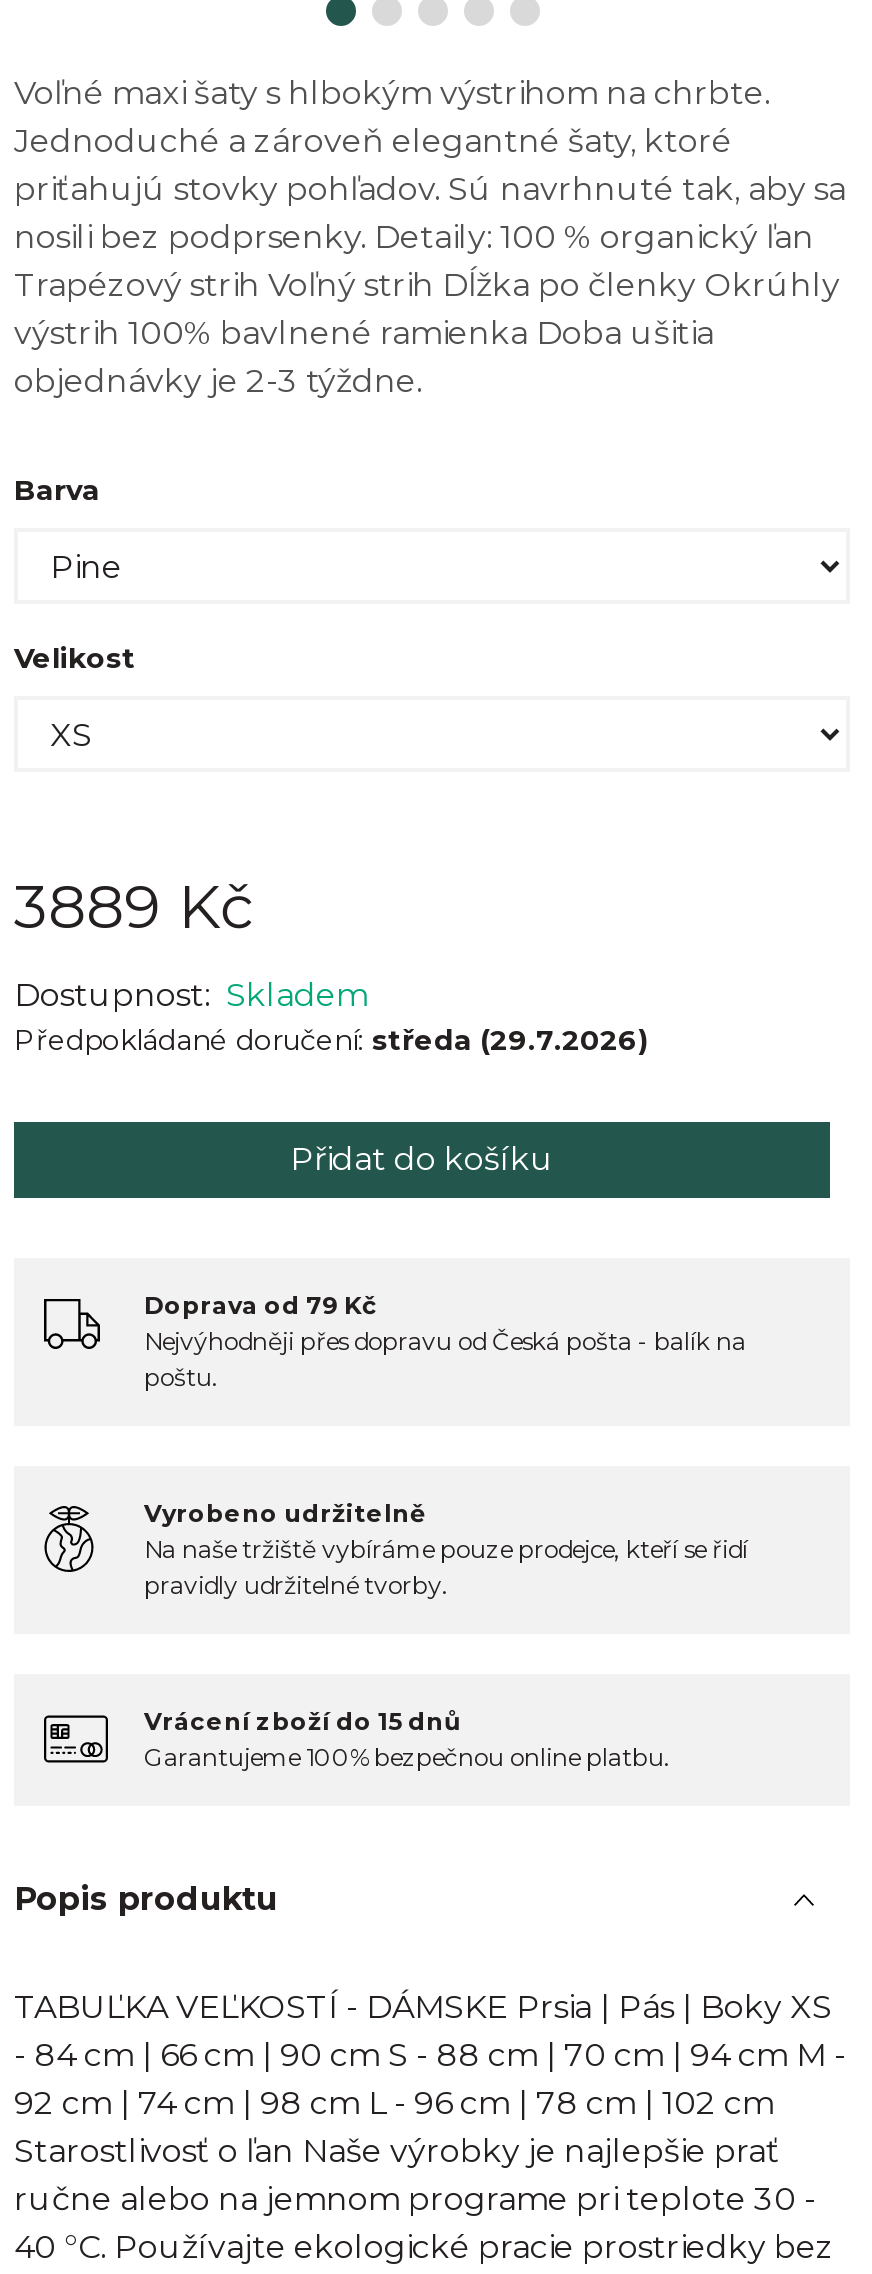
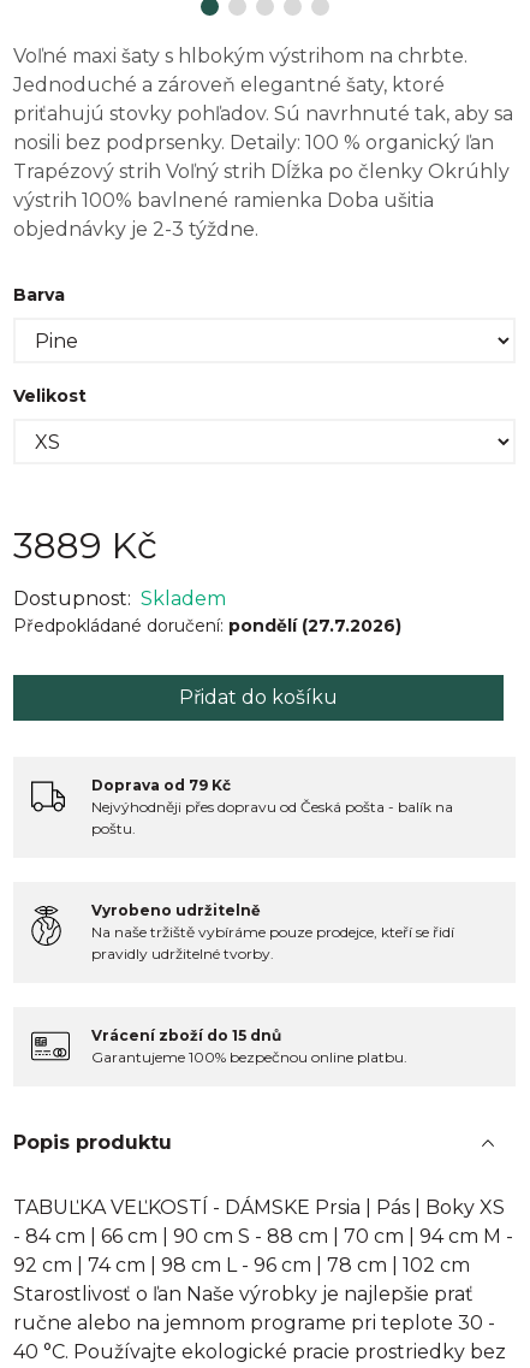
[14,1023,648,1059] Předpokládané doručení: středa (29.7.2026) -> [13,615,401,637] Předpokládané doručení: pondělí (27.7.2026)

